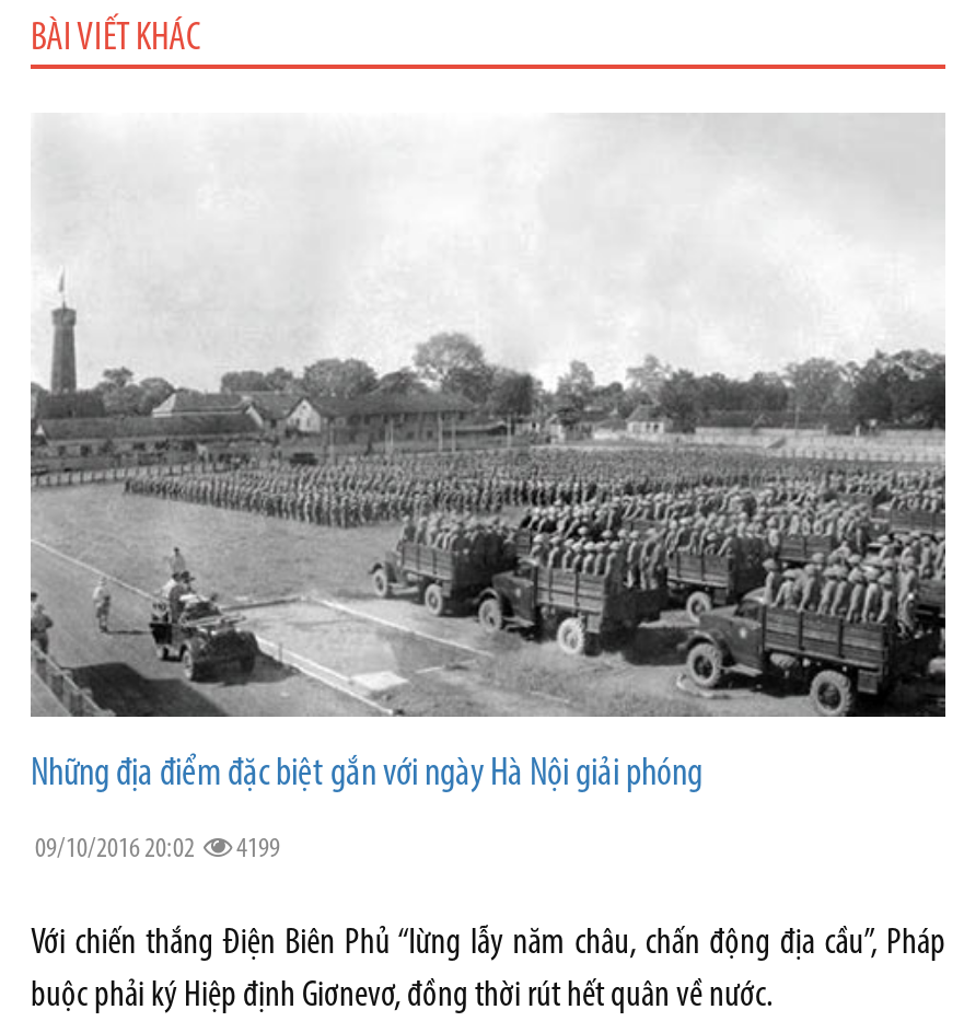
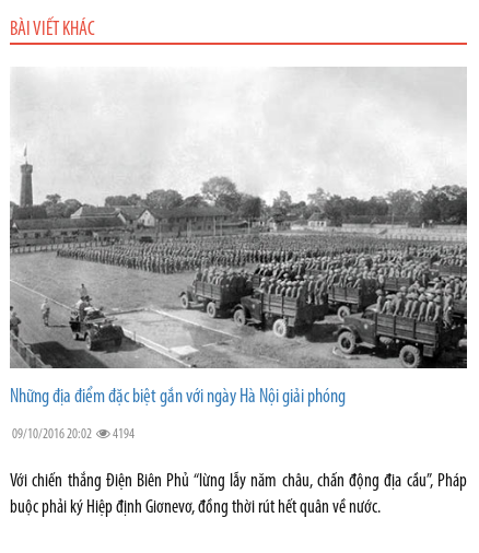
[35,834,280,863] 09/10/2016 20:02 4199 -> [12,427,135,441] 09/10/2016 20:02 4194

